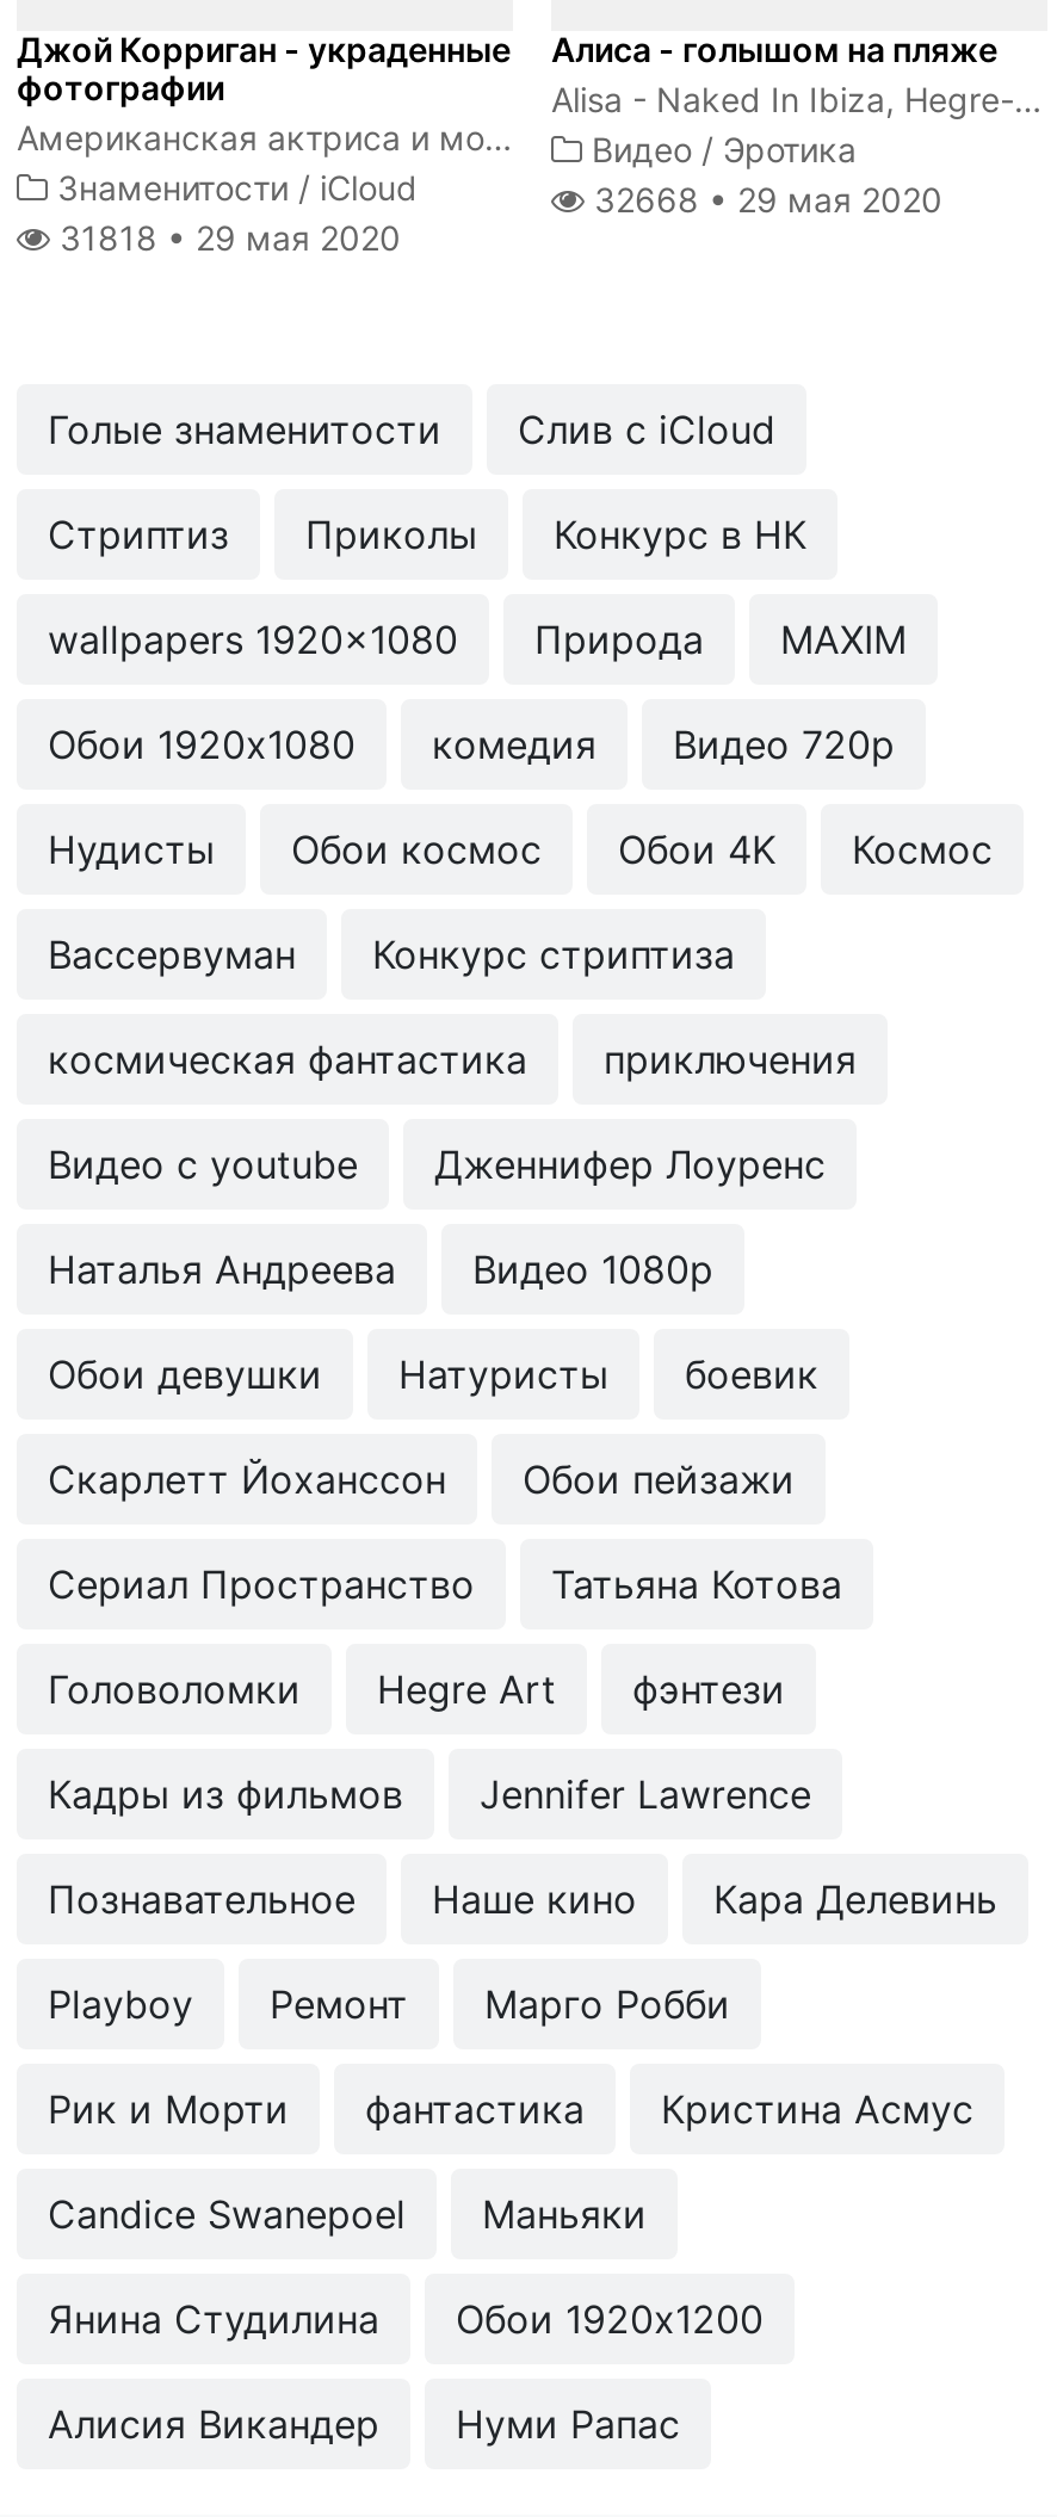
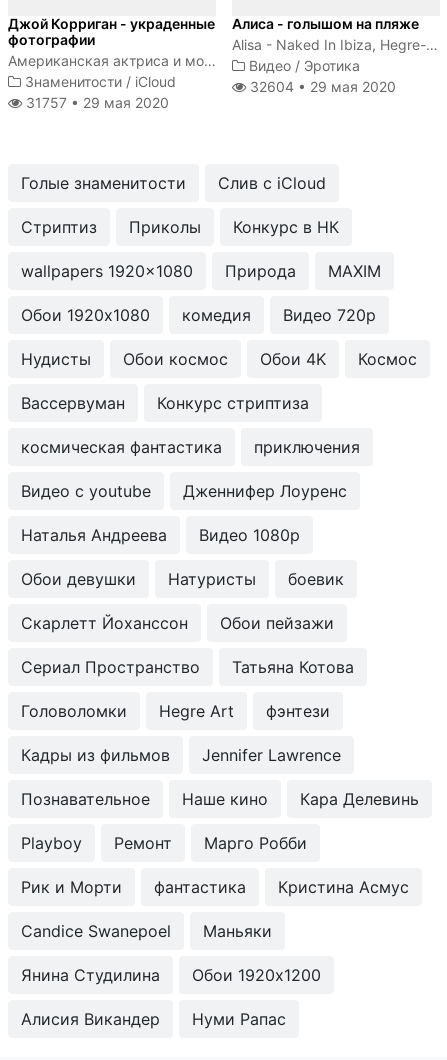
[585,179,942,219] 32668 • 29 мая 2020 -> [246,78,396,95] 32604 • 29 мая 2020
[50,217,401,258] 31818 • 29 мая 2020 -> [22,94,169,111] 31757 • 29 мая 2020

